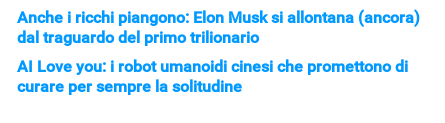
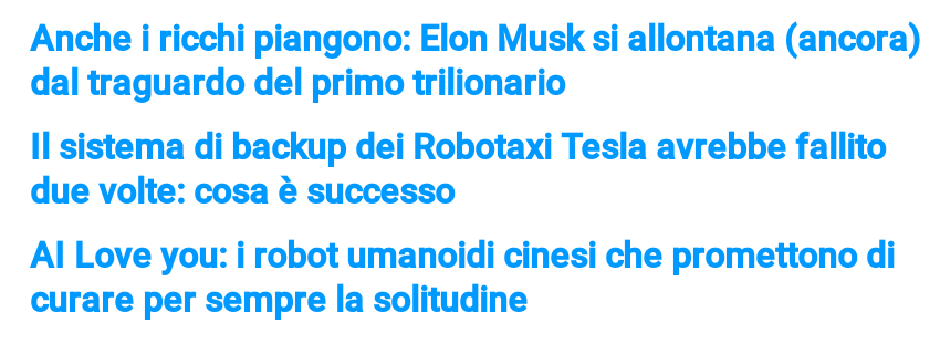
none -> [30,127,886,213] Il sistema di backup dei Robotaxi Tesla avrebbe fallito | due volte: cosa è successo

